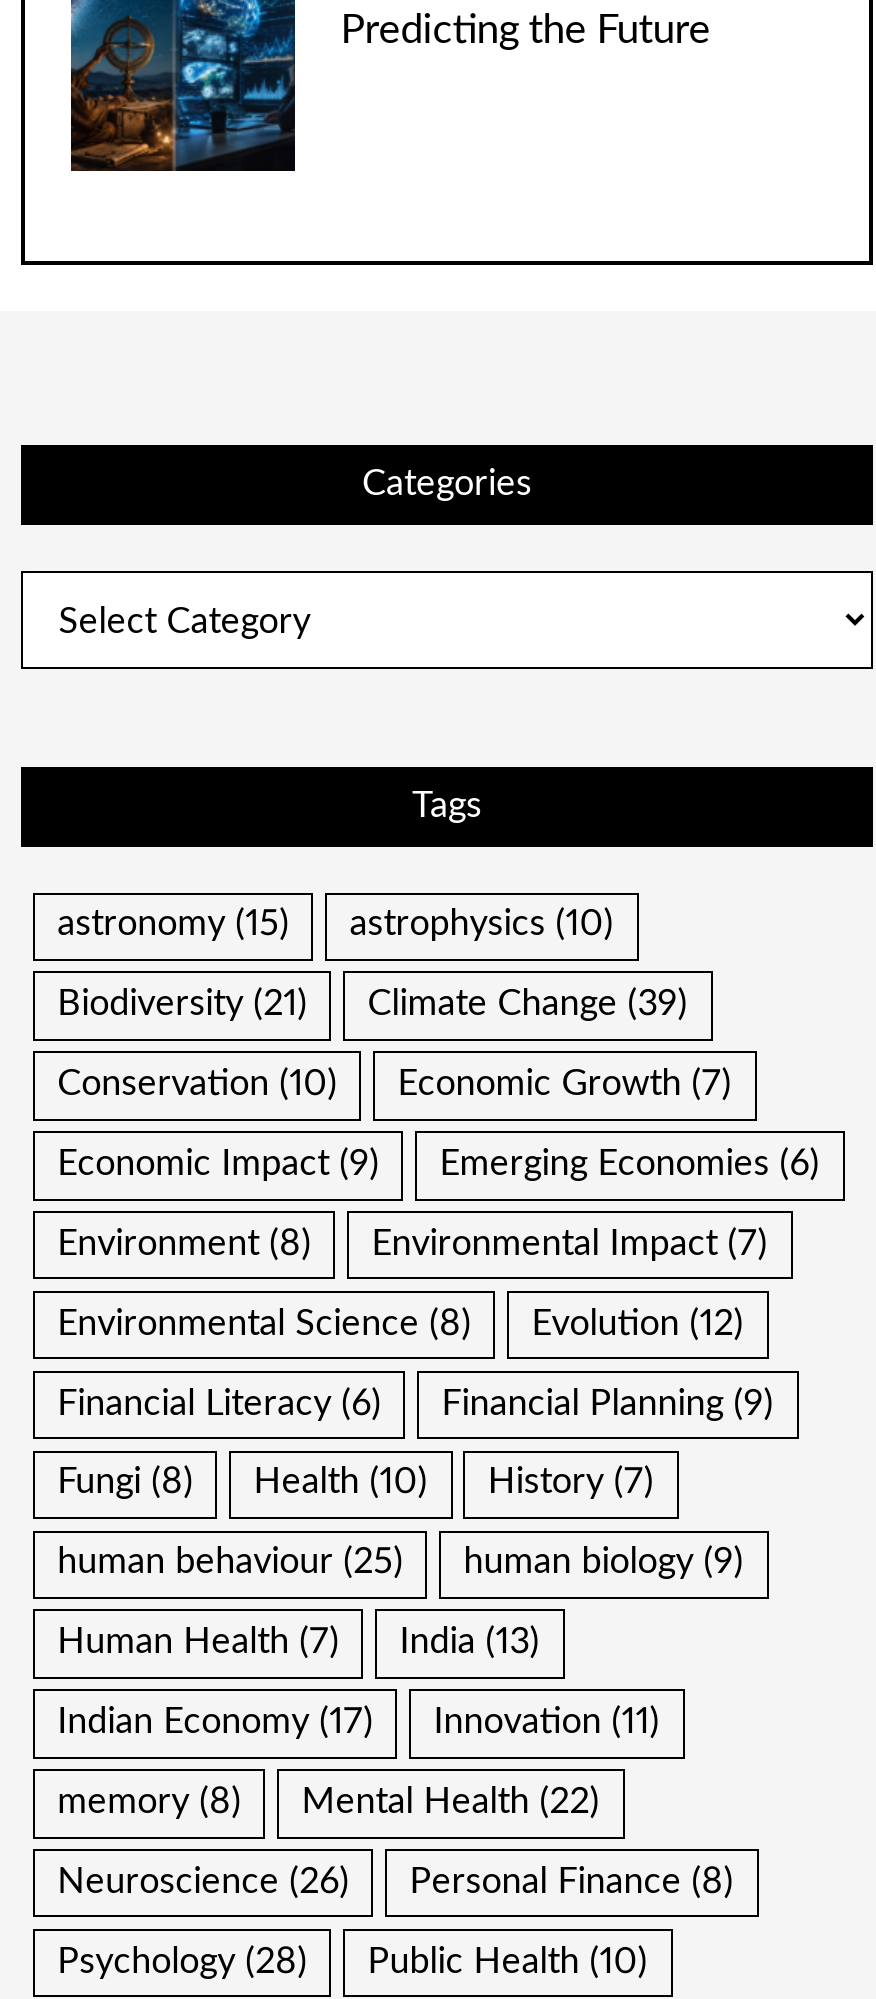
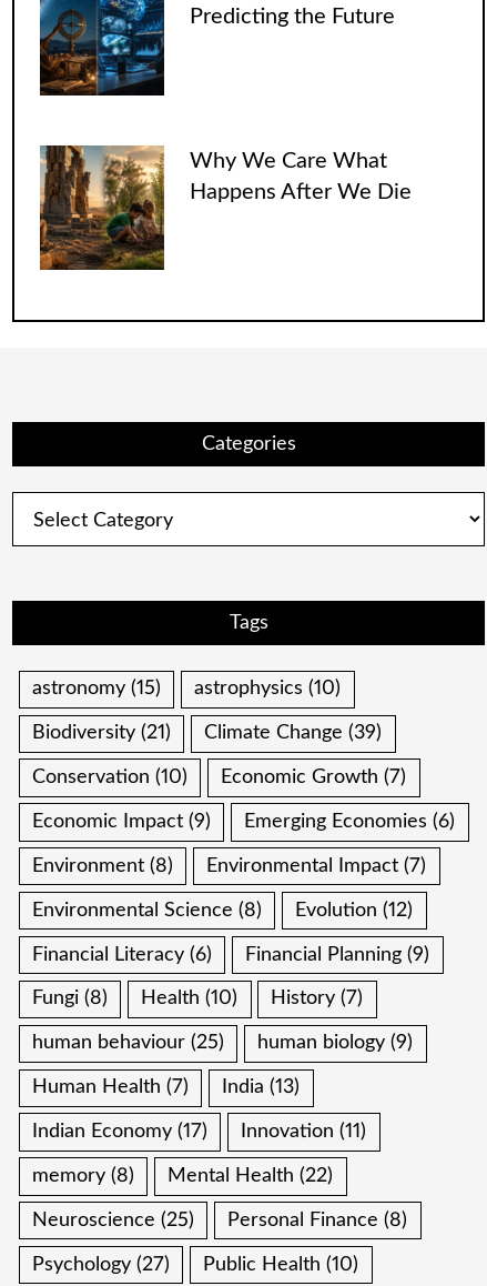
none -> [39,144,411,271] [image] | Why We Care What | Happens After We Die
[57,1865,349,1901] Neuroscience (26) -> [32,1210,194,1230] Neuroscience (25)
[57,1944,647,1980] Psychology (28) Public Health (10) -> [32,1255,359,1275] Psychology (27) Public Health (10)

